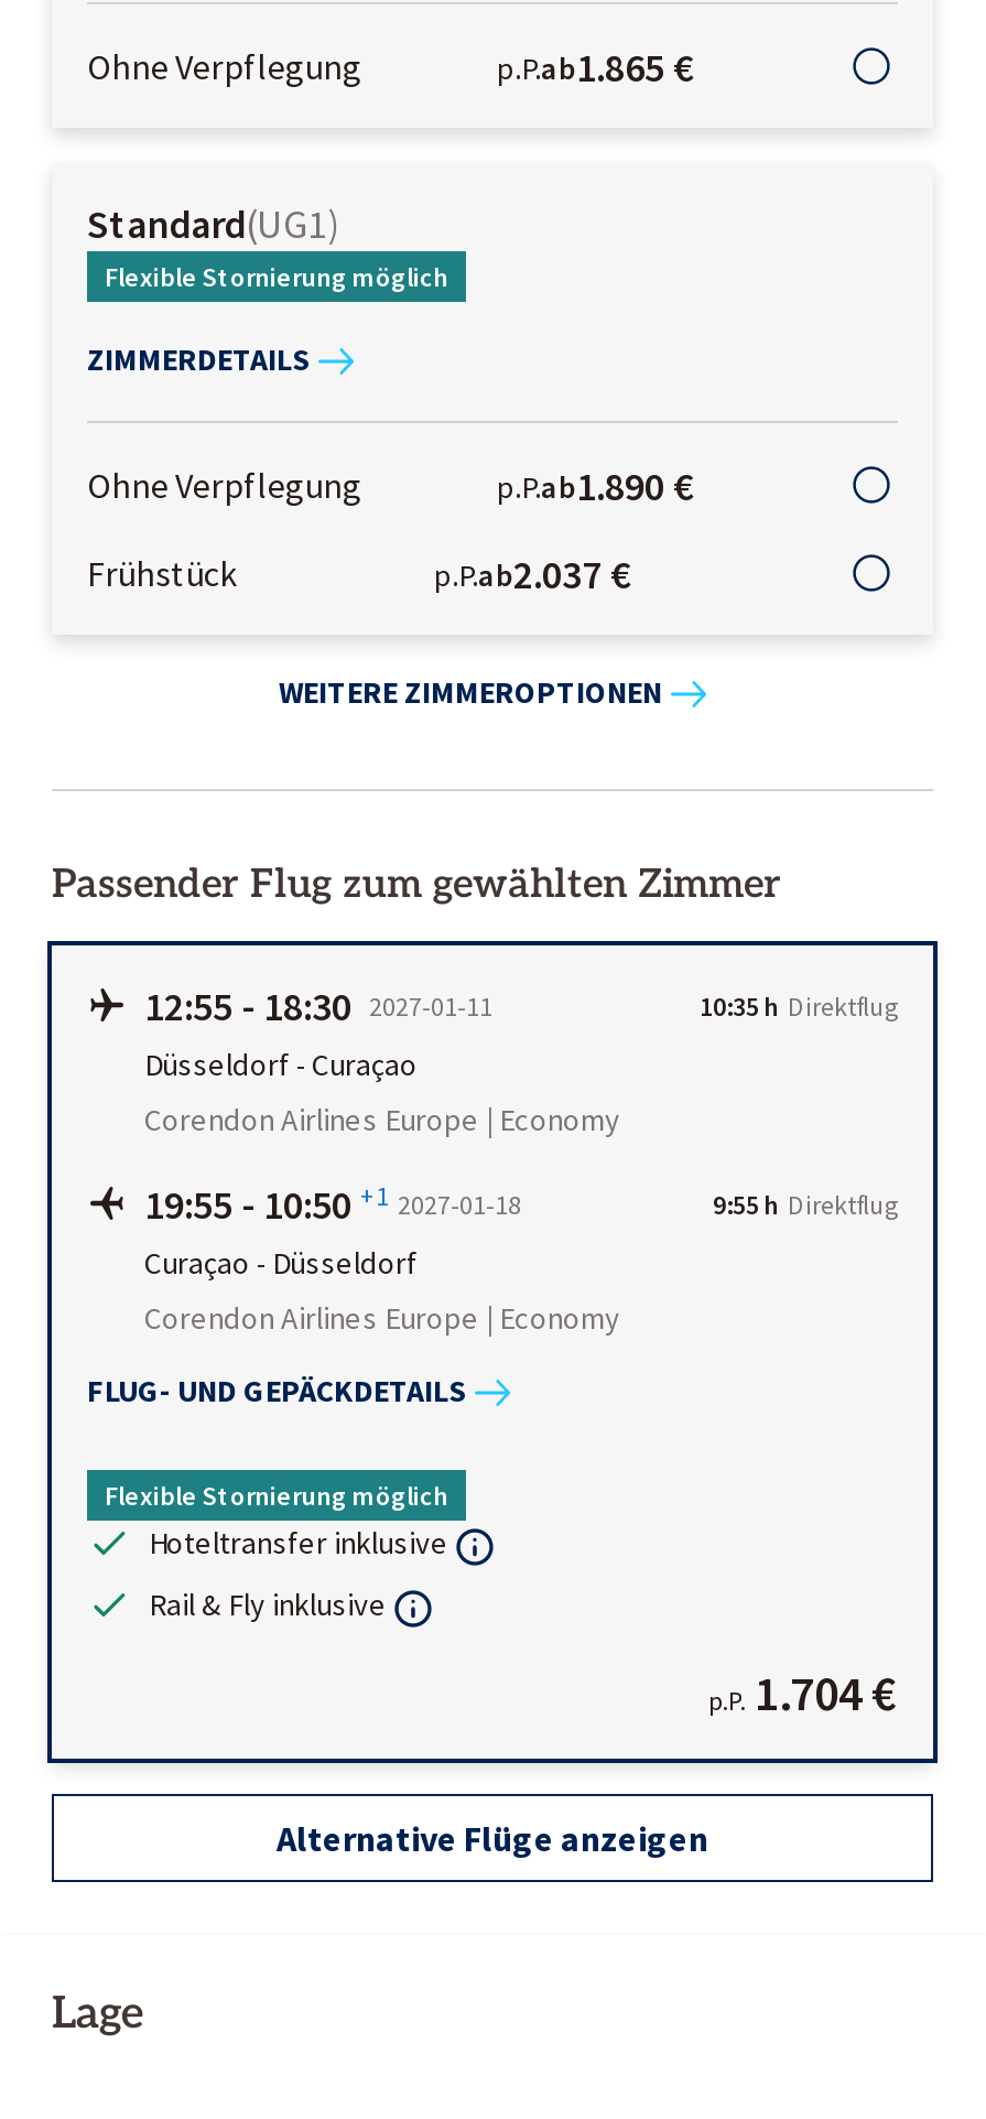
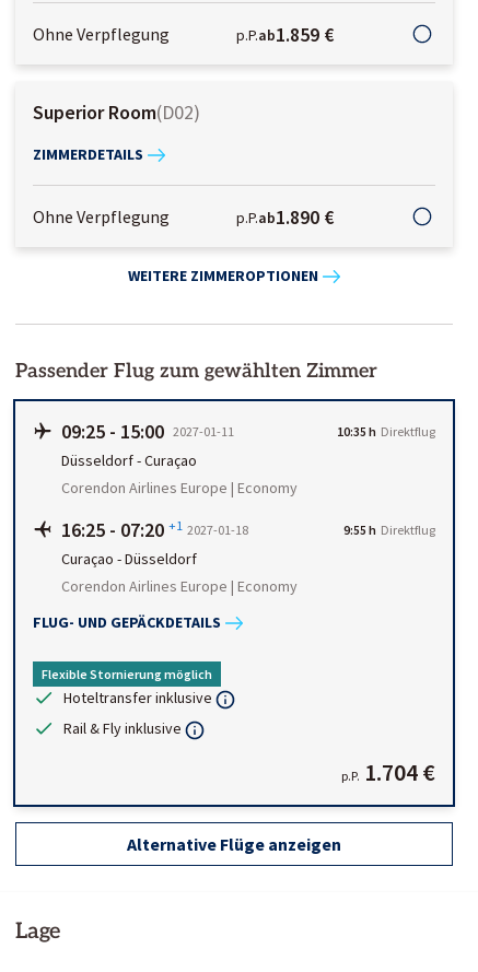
[497,42,693,92] p.P.ab1.865 € -> [236,22,334,47] p.P.ab1.859 €
[87,198,448,293] Standard(UG1) | Flexible Stornierung möglich -> [33,99,200,125] Superior Room(D02)
[87,549,630,599] Frühstück | p.P.ab2.037 € -> none
[144,980,492,1031] 12:55 - 18:30 2027-01-11 -> [61,419,234,444] 09:25 - 15:00 2027-01-11
[144,1179,521,1230] 19:55 - 10:50 +1 2027-01-18 -> [61,517,248,542] 16:25 - 07:20 +1 2027-01-18

